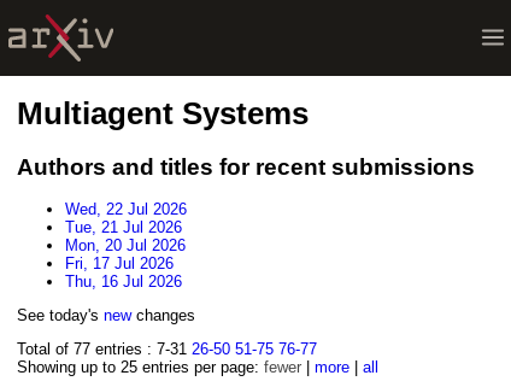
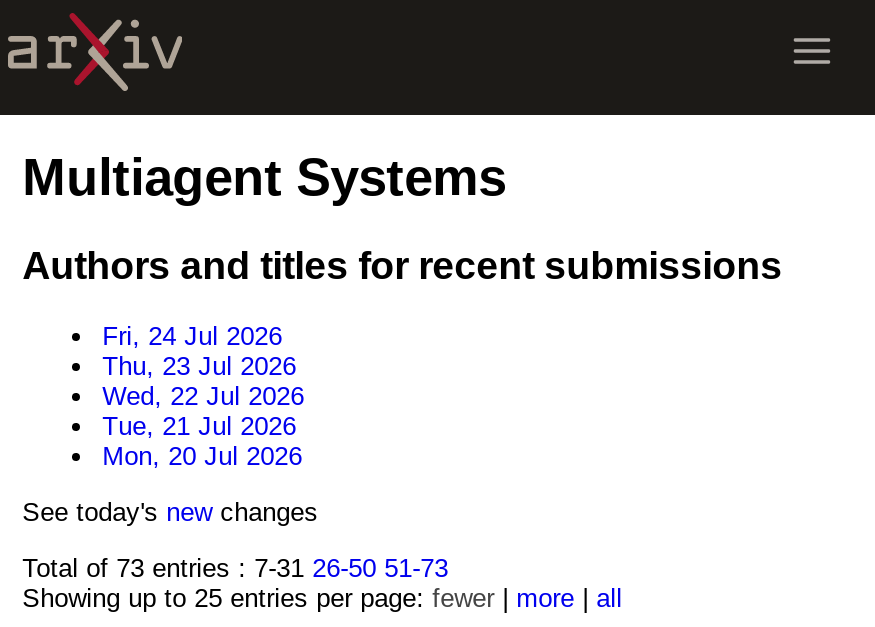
none -> [102,321,296,381] Fri, 24 Jul 2026 | Thu, 23 Jul 2026
moved [65,200,187,254] -> [102,381,304,471]: Wed, 22 Jul 2026 | Tue, 21 Jul 2026 | Mon, 20 Jul 2026
[65,254,182,290] Fri, 17 Jul 2026 | Thu, 16 Jul 2026 -> none
[17,340,317,358] Total of 77 entries : 7-31 26-50 51-75 76-77 -> [22,553,448,583] Total of 73 entries : 7-31 26-50 51-73

